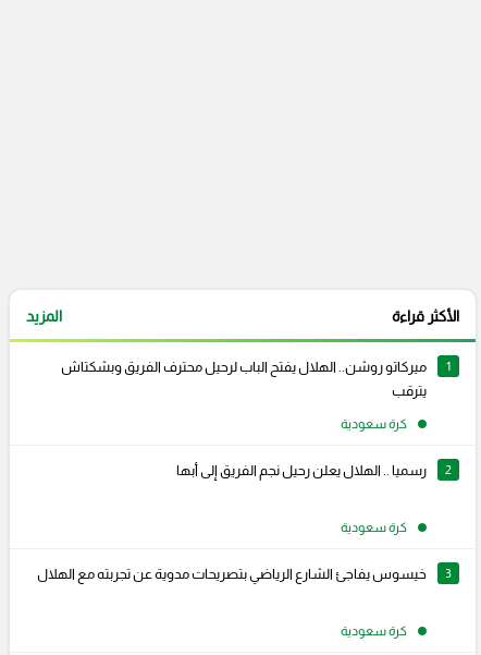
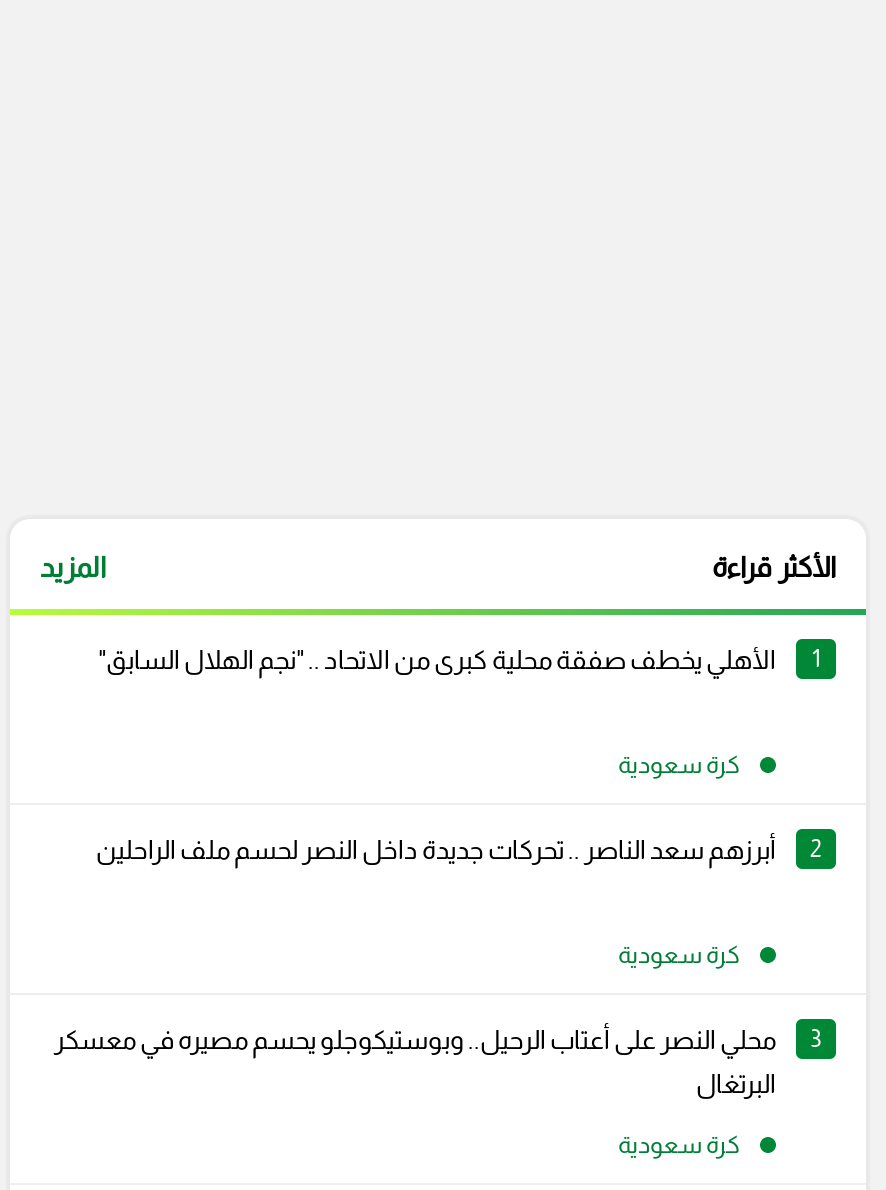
[61,359,427,399] ميركاتو روشن.. الهلال يفتح الباب لرحيل محترف الفريق وبشكتاش | يترقب -> [98,646,776,676] الأهلي يخطف صفقة محلية كبرى من الاتحاد .. "نجم الهلال السابق"
[176,462,427,479] رسميا .. الهلال يعلن رحيل نجم الفريق إلى أبها -> [96,836,776,866] أبرزهم سعد الناصر .. تحركات جديدة داخل النصر لحسم ملف الراحلين
[37,566,427,582] خيسوس يفاجئ الشارع الرياضي بتصريحات مدوية عن تجربته مع الهلال -> [54,1026,776,1100] محلي النصر على أعتاب الرحيل.. وبوستيكوجلو يحسم مصيره في معسكر | البرتغال

